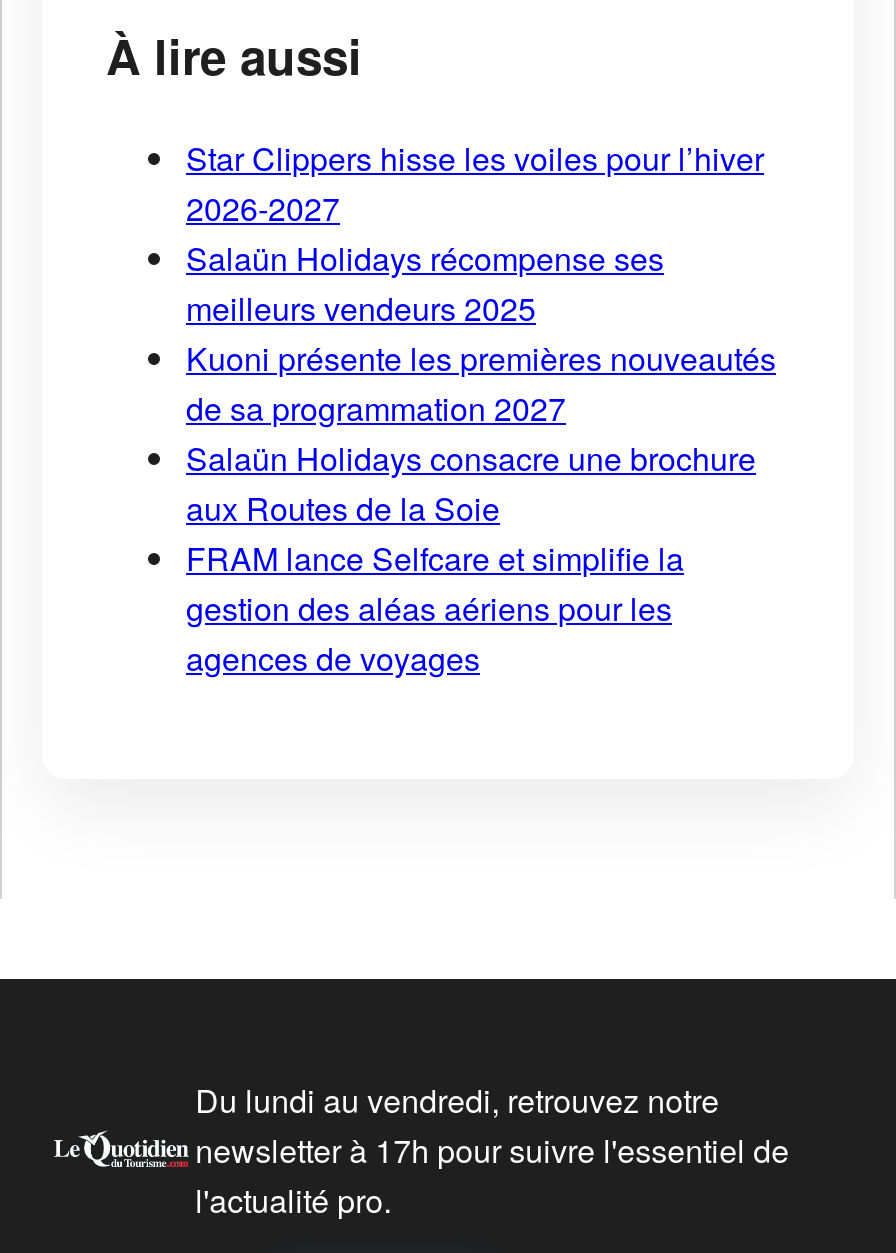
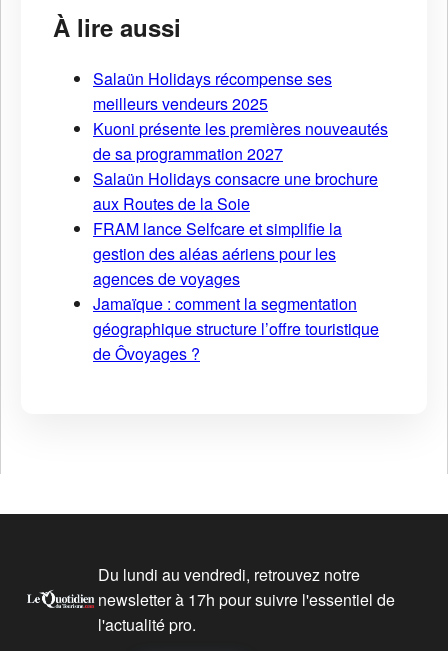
[186,135,764,231] Star Clippers hisse les voiles pour l’hiver | 2026-2027 -> none
moved [186,235,776,681] -> [93,67,388,290]: Salaün Holidays récompense ses | meilleurs vendeurs 2025 | Kuoni présente les premières nouveautés | ... | gestion des aléas aériens pour les | agences de voyages
none -> [93,292,379,365] Jamaïque : comment la segmentation | géographique structure l’offre touristique | de Ôvoyages ?

